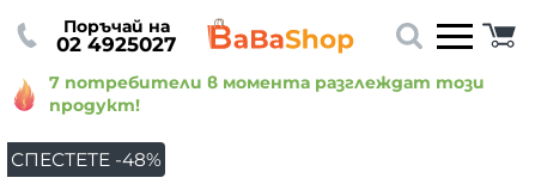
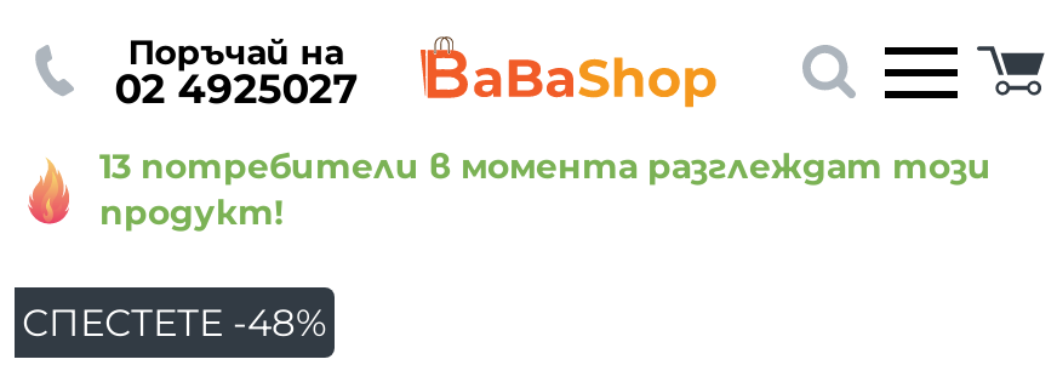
[49,72,485,93] 7 потребители в момента разглеждат този -> [99,144,992,188] 13 потребители в момента разглеждат този

